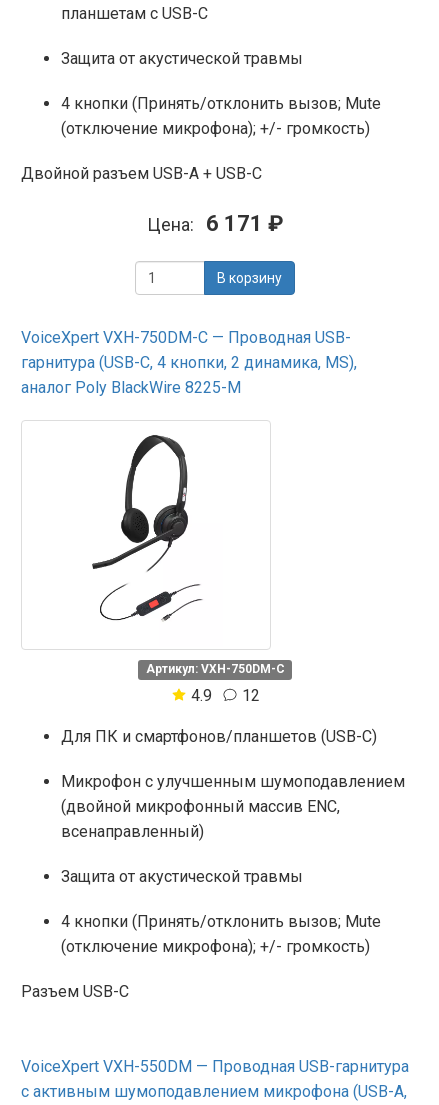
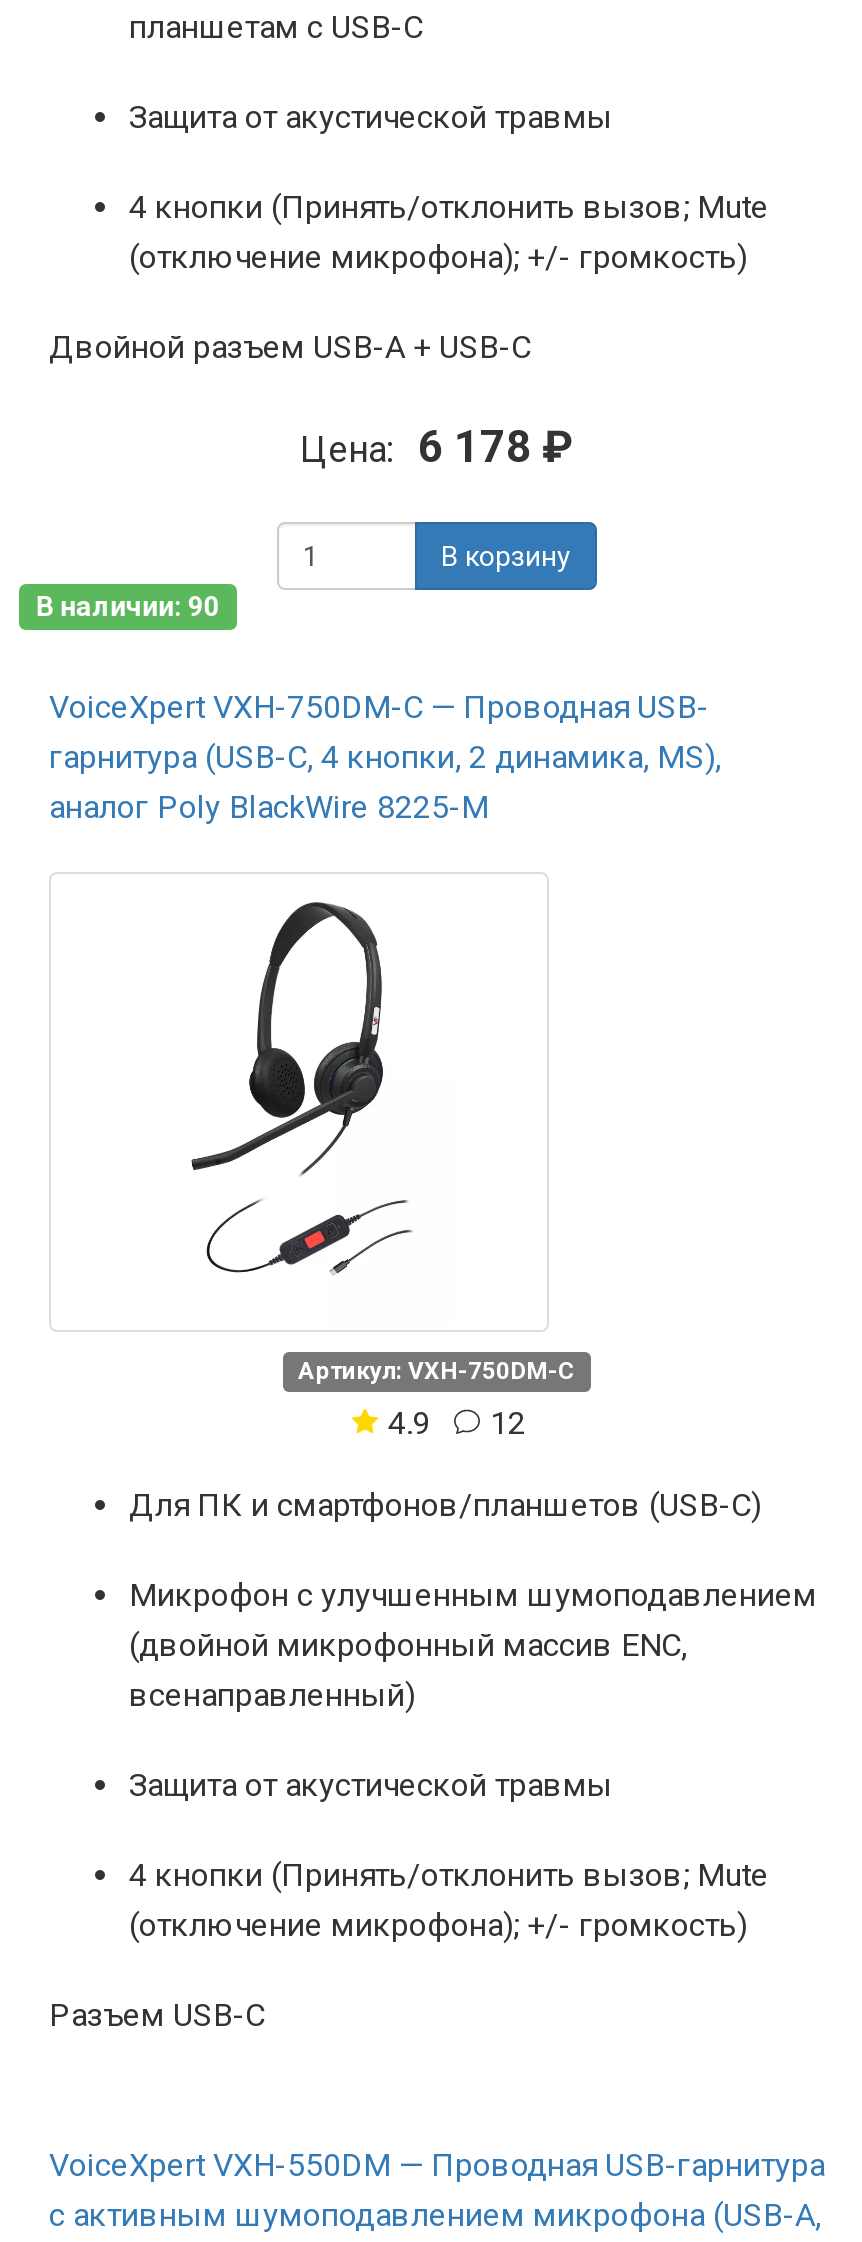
[146,211,283,236] Цена: 6 171 ₽ -> [300,422,574,472] Цена: 6 178 ₽
none -> [36,590,220,622] В наличии: 90

